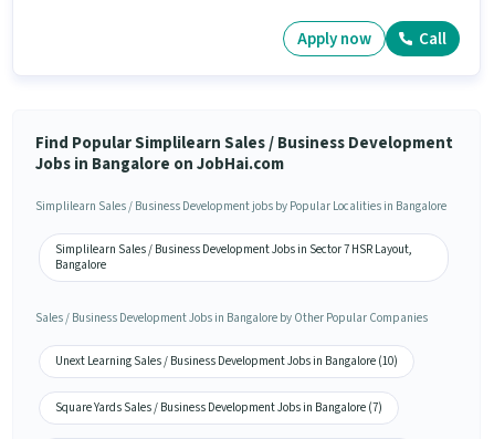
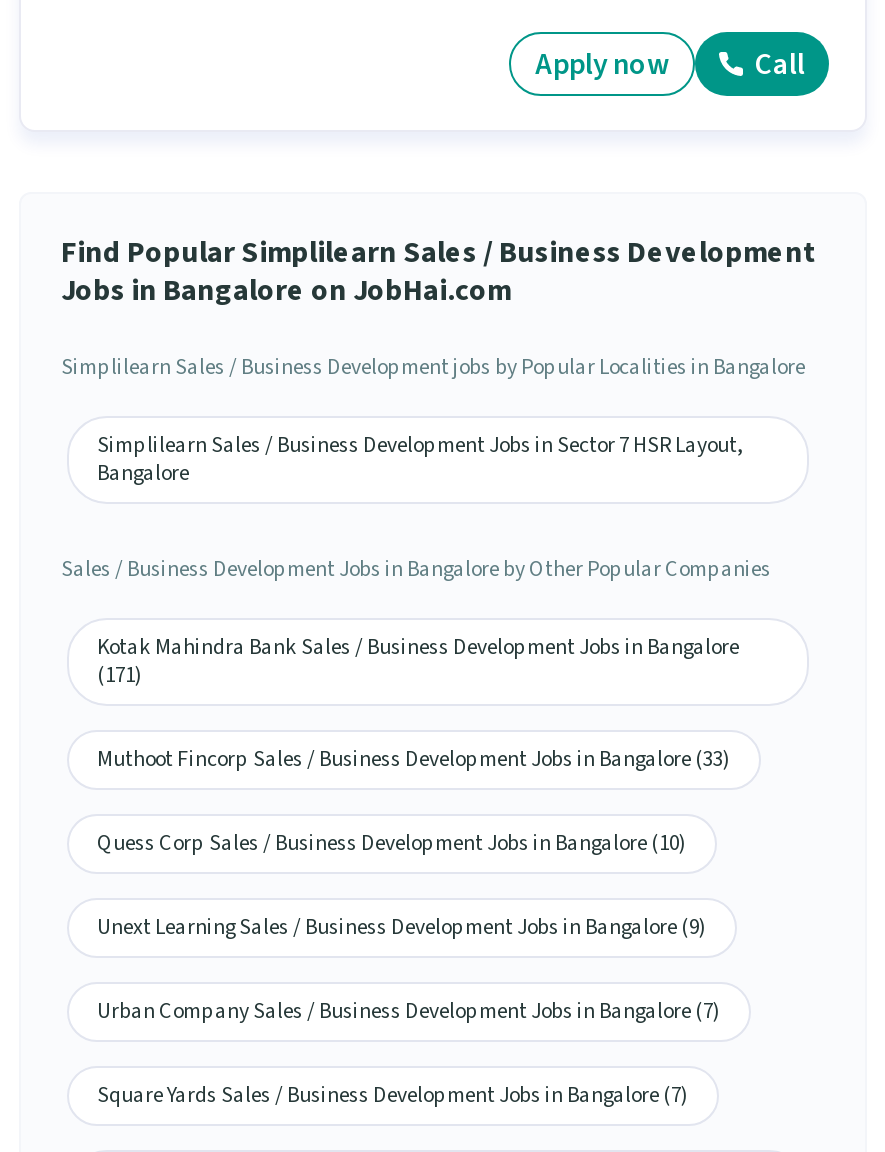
[55,353,398,370] Unext Learning Sales / Business Development Jobs in Bangalore (10) -> [97,633,739,1027] Kotak Mahindra Bank Sales / Business Development Jobs in Bangalore | (171) | Muthoot Fincorp Sales / Business Development Jobs in Bangalore (33) | Quess Corp Sales / Business Development Jobs in Bangalore (10) | Unext Learning Sales / Business Development Jobs in Bangalore (9) | Urban Company Sales / Business Development Jobs in Bangalore (7)

